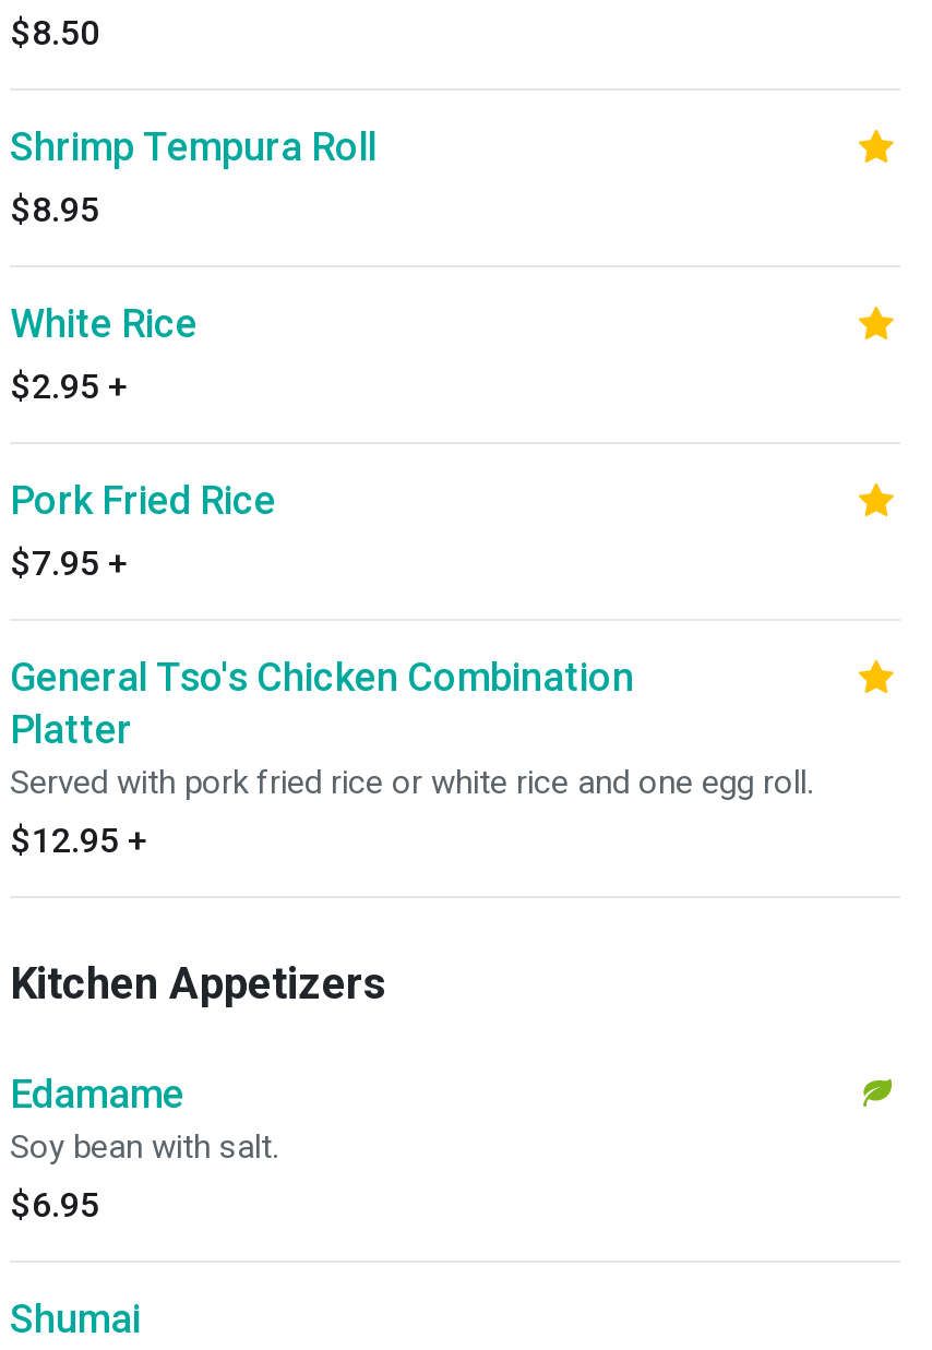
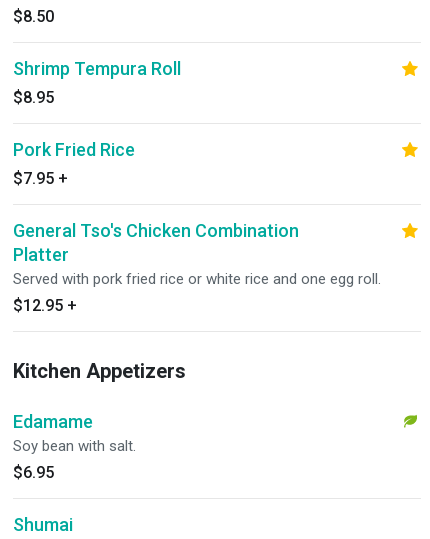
[10,300,198,407] White Rice | $2.95 + -> none

